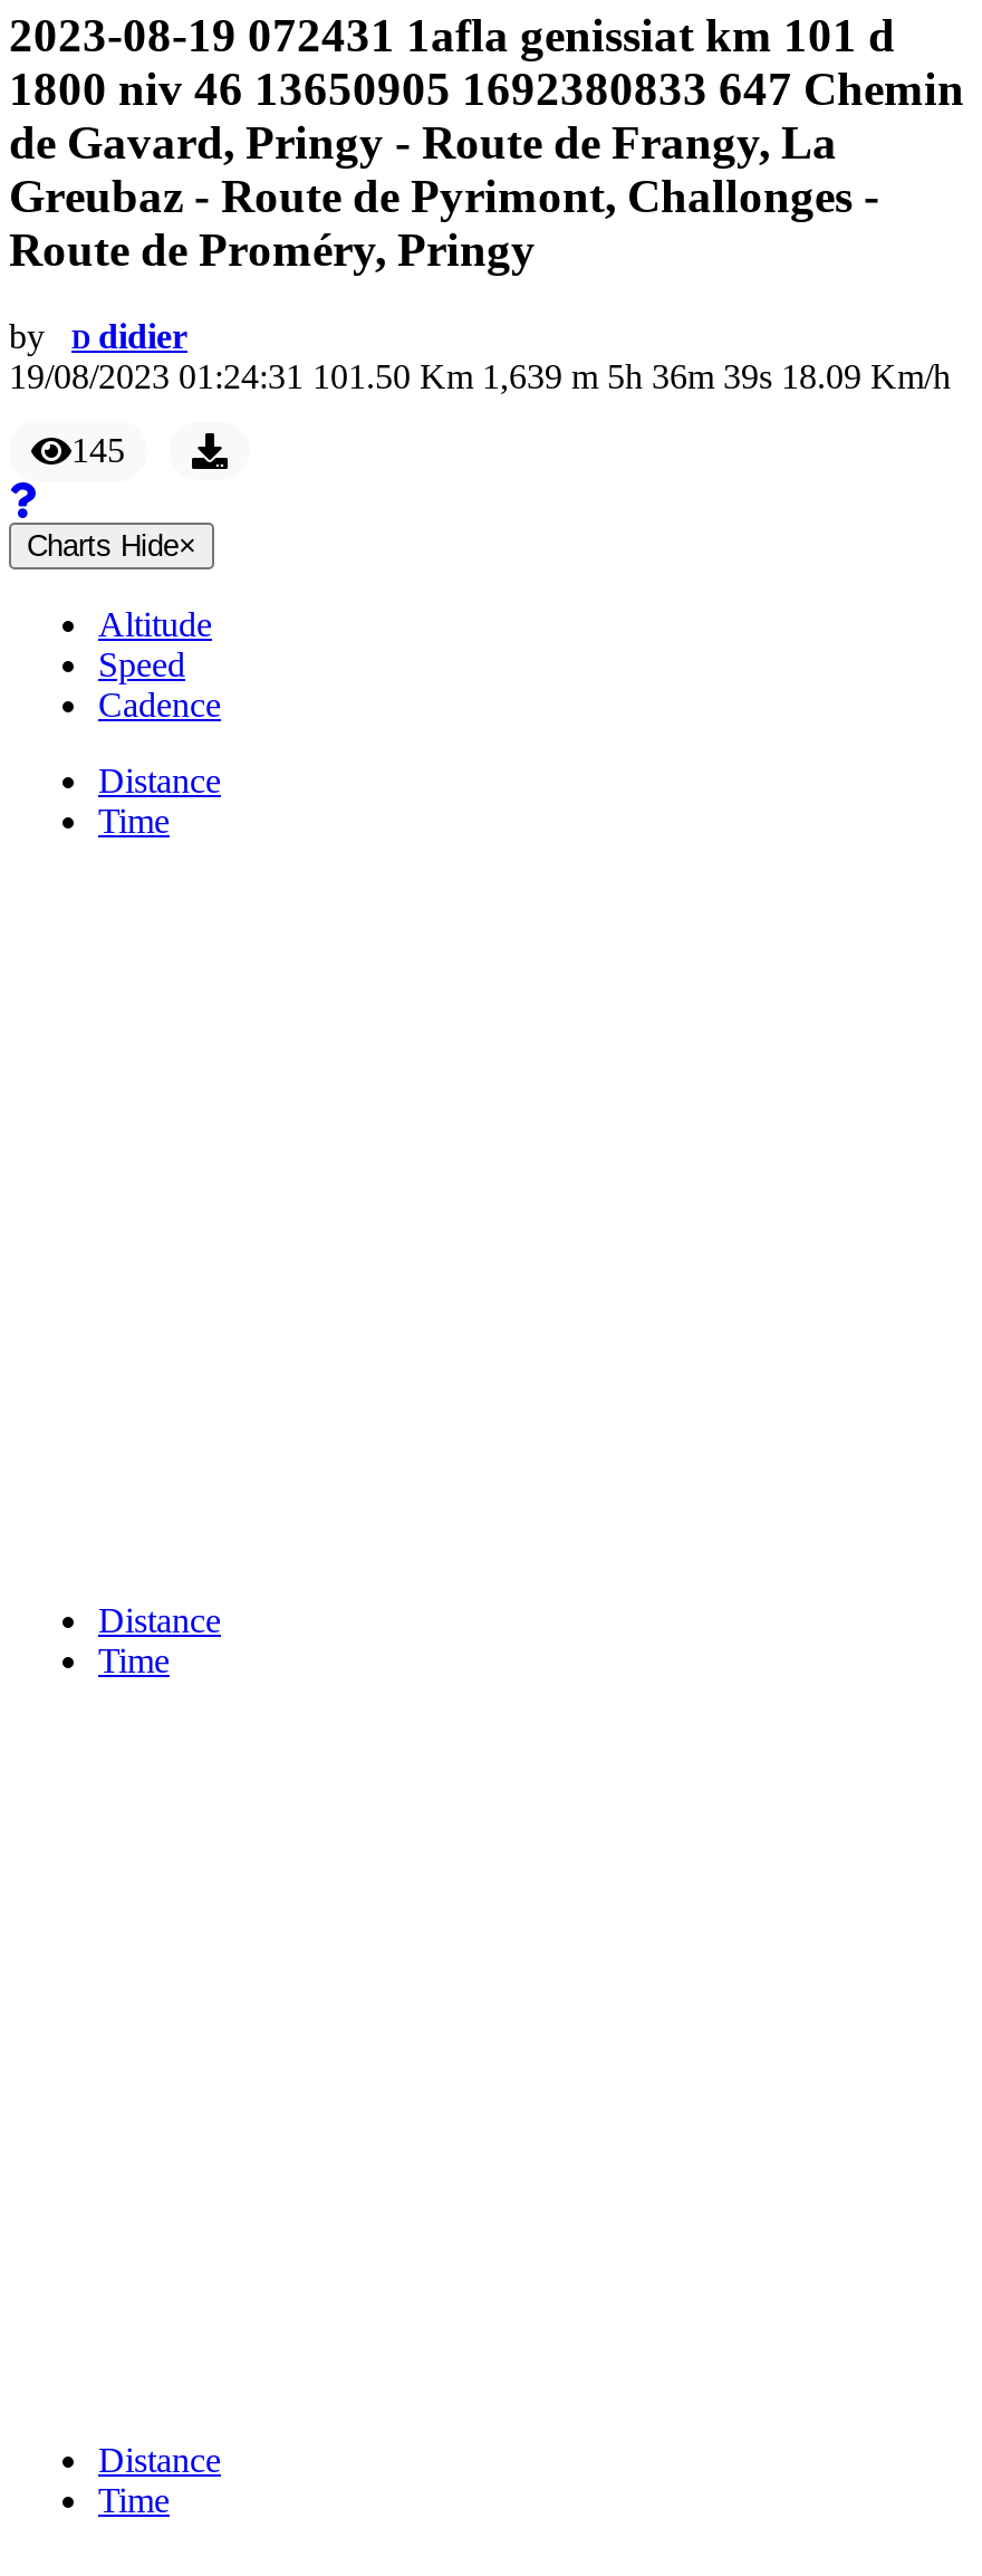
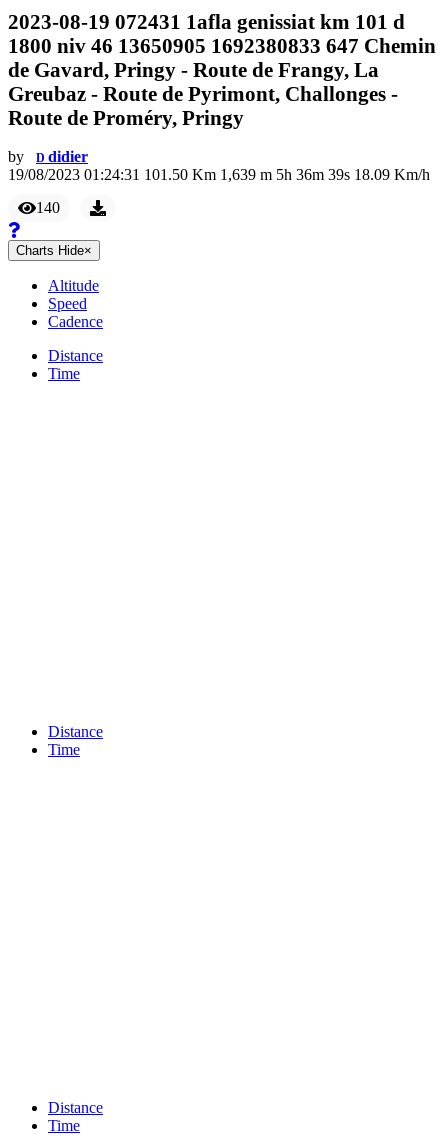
[71,430,125,468] 145 -> [36,198,60,215] 140

